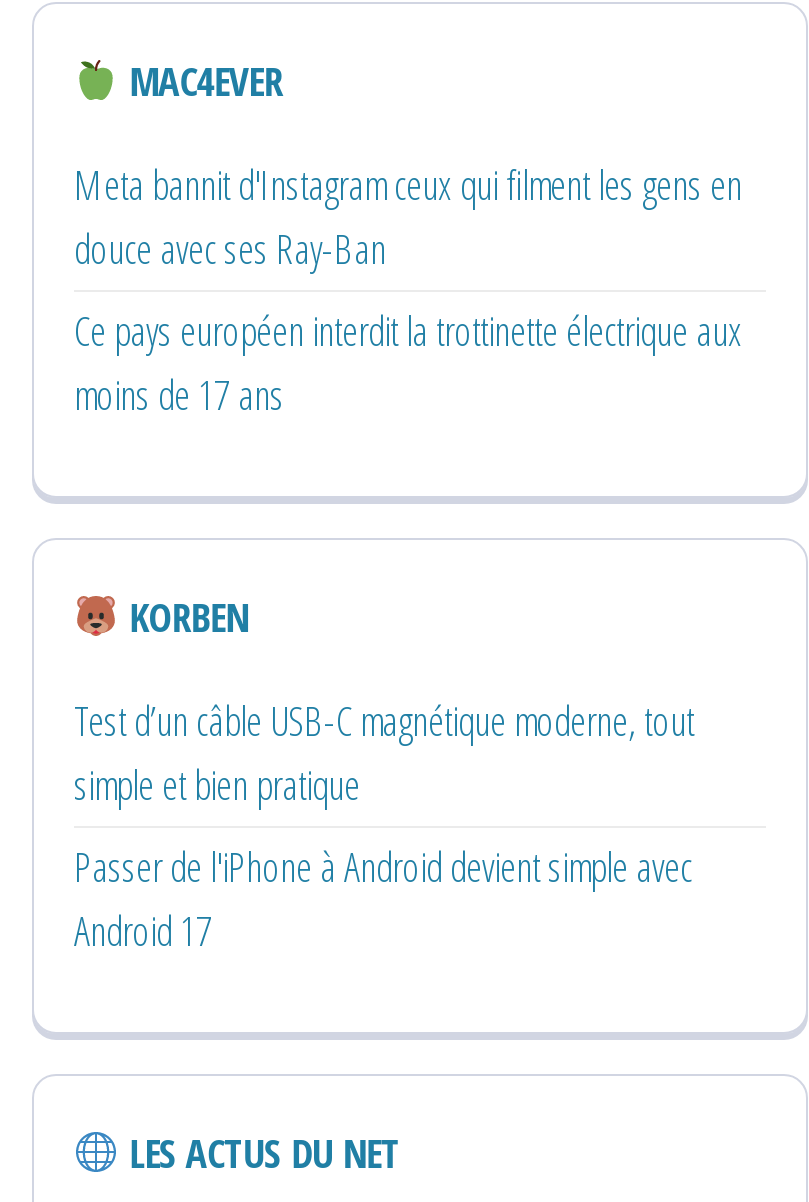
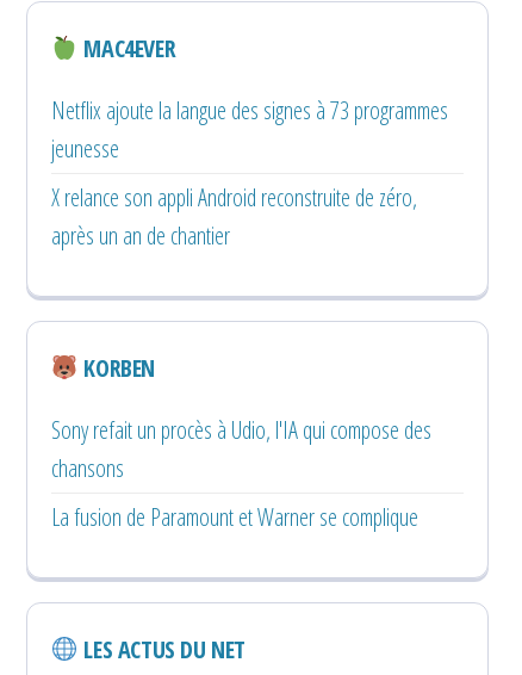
[74,157,742,275] Meta bannit d'Instagram ceux qui filment les gens en | douce avec ses Ray-Ban -> [51,94,448,164] Netflix ajoute la langue des signes à 73 programmes | jeunesse
[74,303,742,421] Ce pays européen interdit la trottinette électrique aux | moins de 17 ans -> [51,181,417,251] X relance son appli Android reconstruite de zéro, | après un an de chantier
[74,693,694,811] Test d’un câble USB-C magnétique moderne, tout | simple et bien pratique -> [51,413,431,484] Sony refait un procès à Udio, l'IA qui compose des | chansons
[74,839,692,957] Passer de l'iPhone à Android devient simple avec | Android 17 -> [51,501,418,533] La fusion de Paramount et Warner se complique

